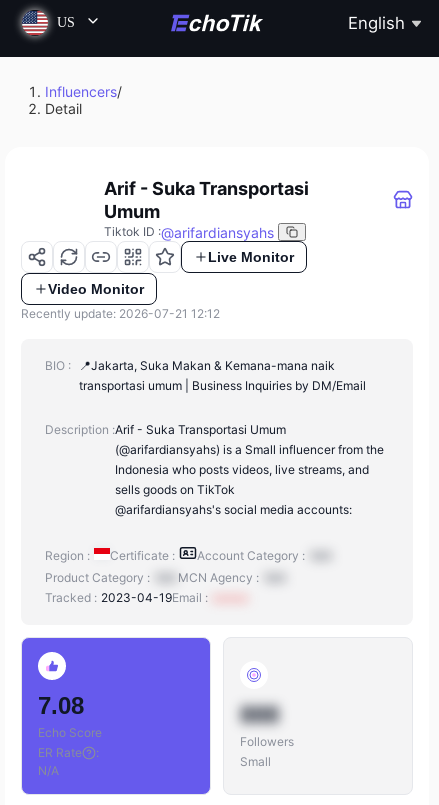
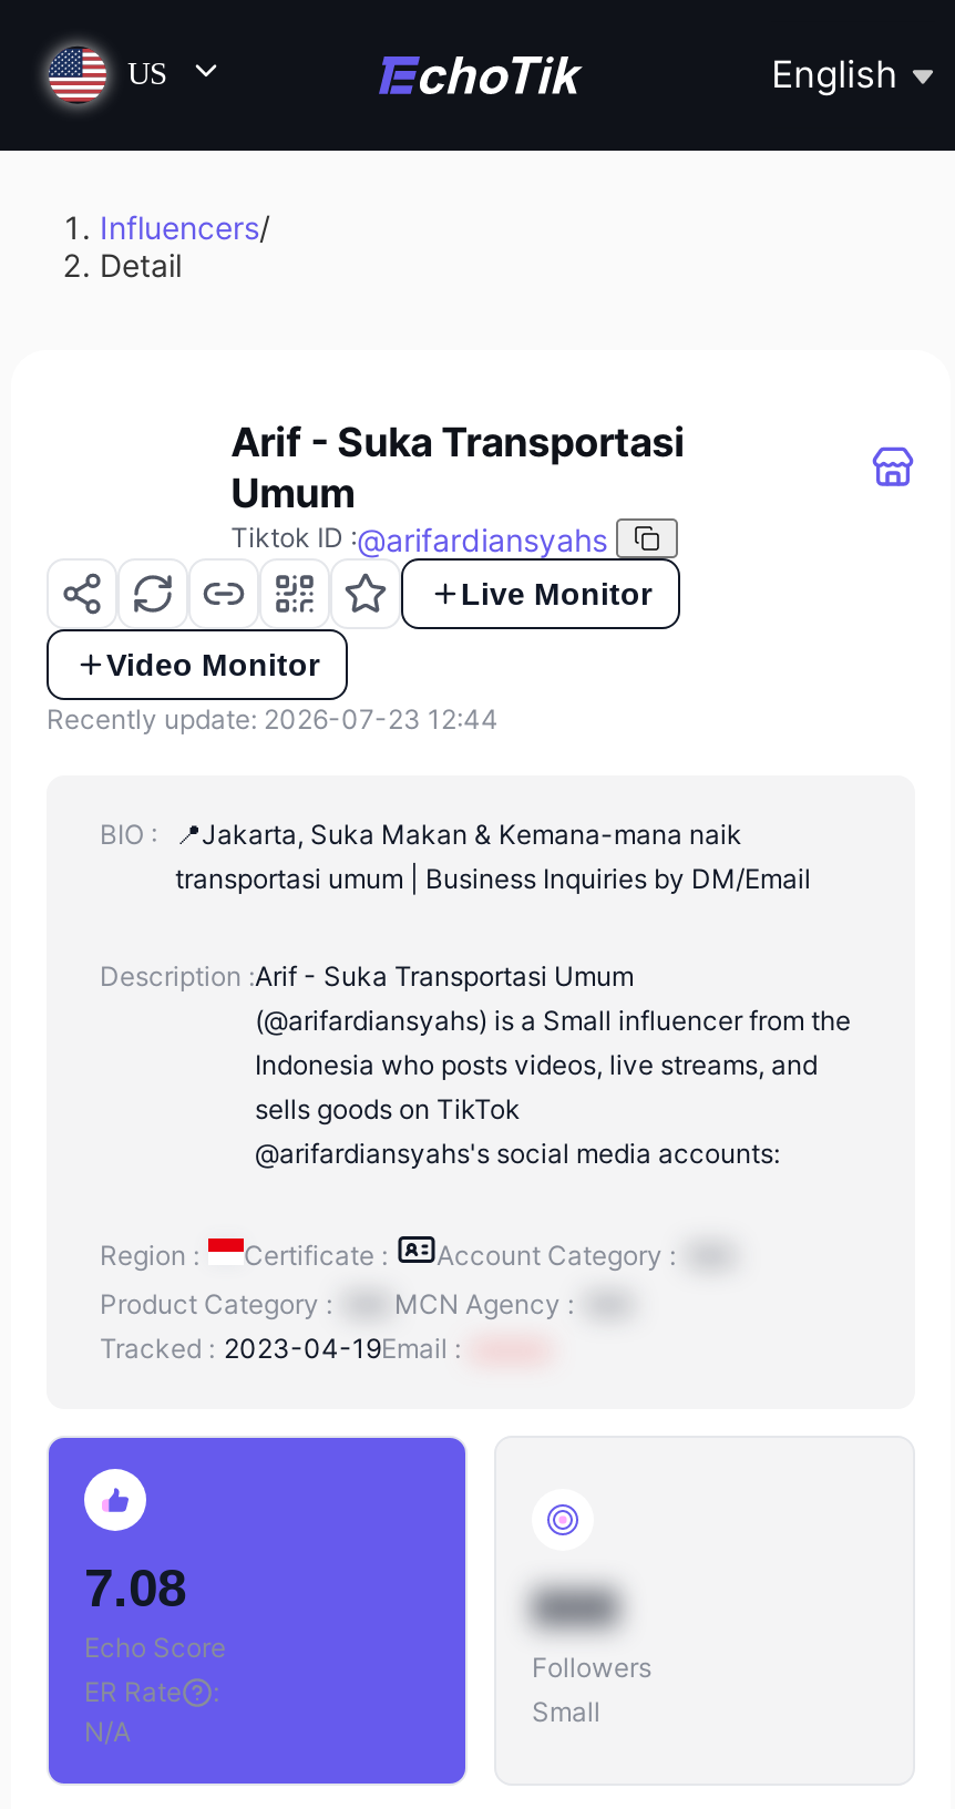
[21,306,220,321] Recently update: 2026-07-21 12:12 -> [47,703,499,736] Recently update: 2026-07-23 12:44

